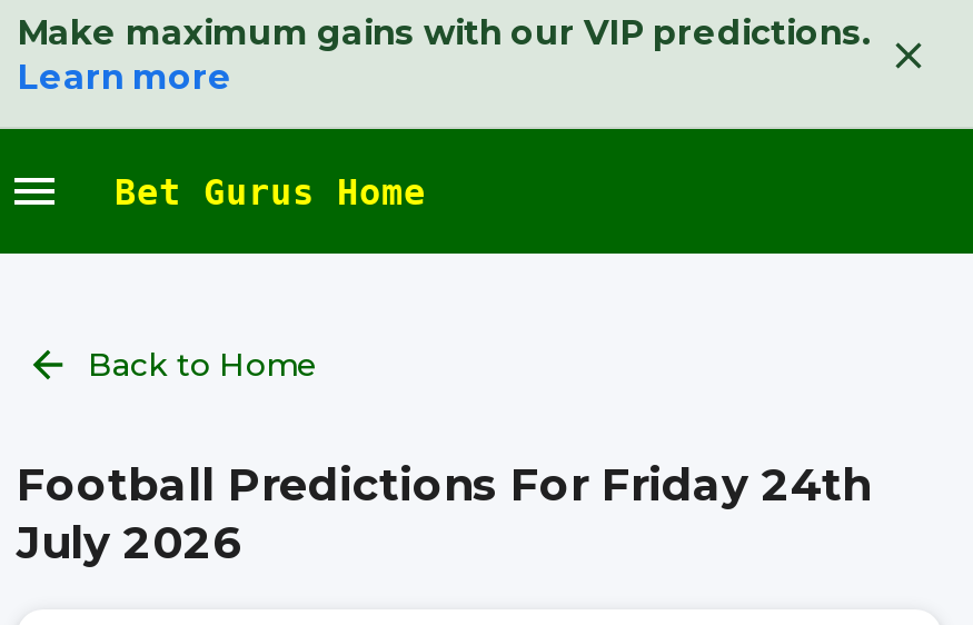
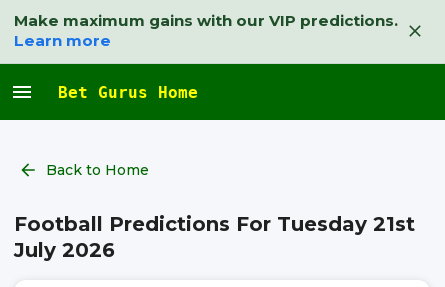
[17,458,871,512] Football Predictions For Friday 24th -> [14,212,415,236] Football Predictions For Tuesday 21st

